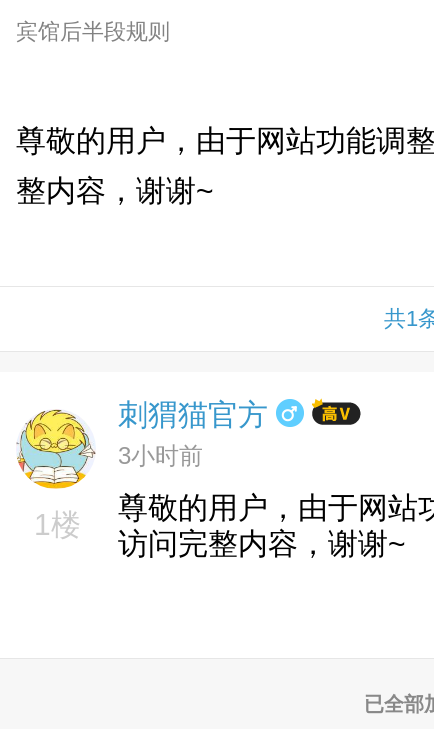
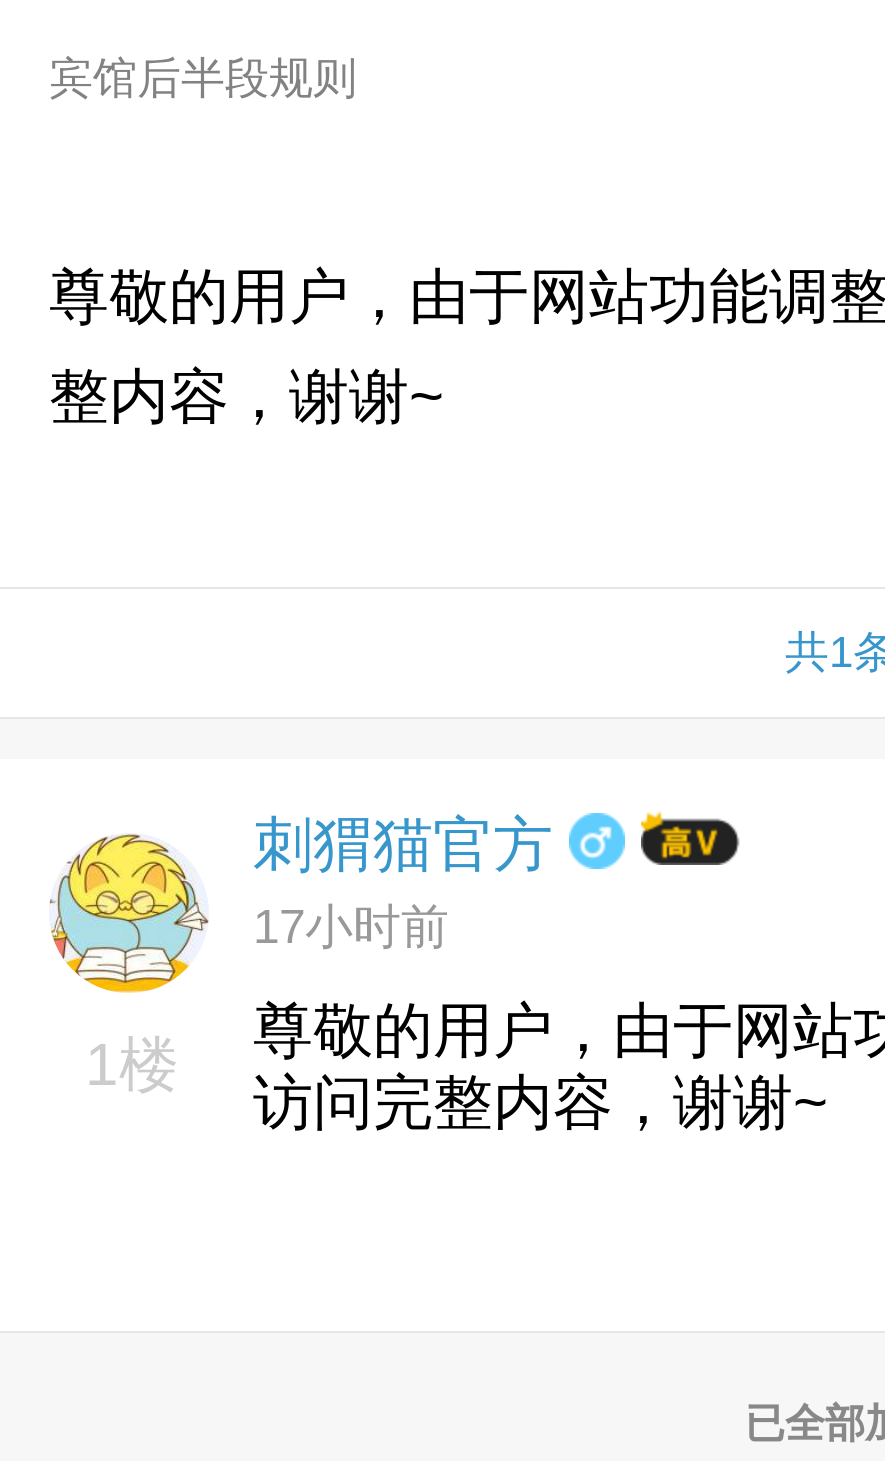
[118,442,203,469] 3小时前 -> [253,899,449,953] 17小时前

